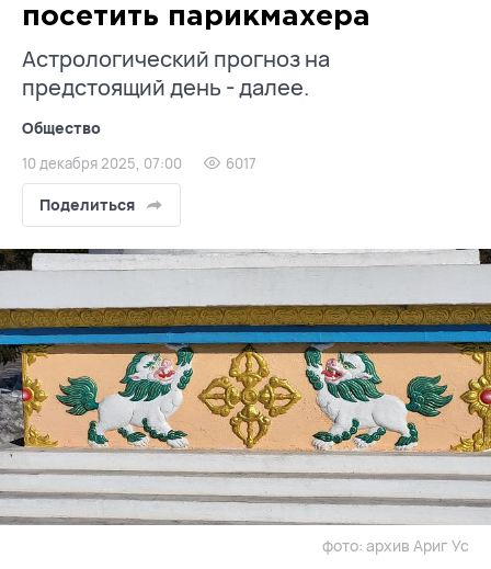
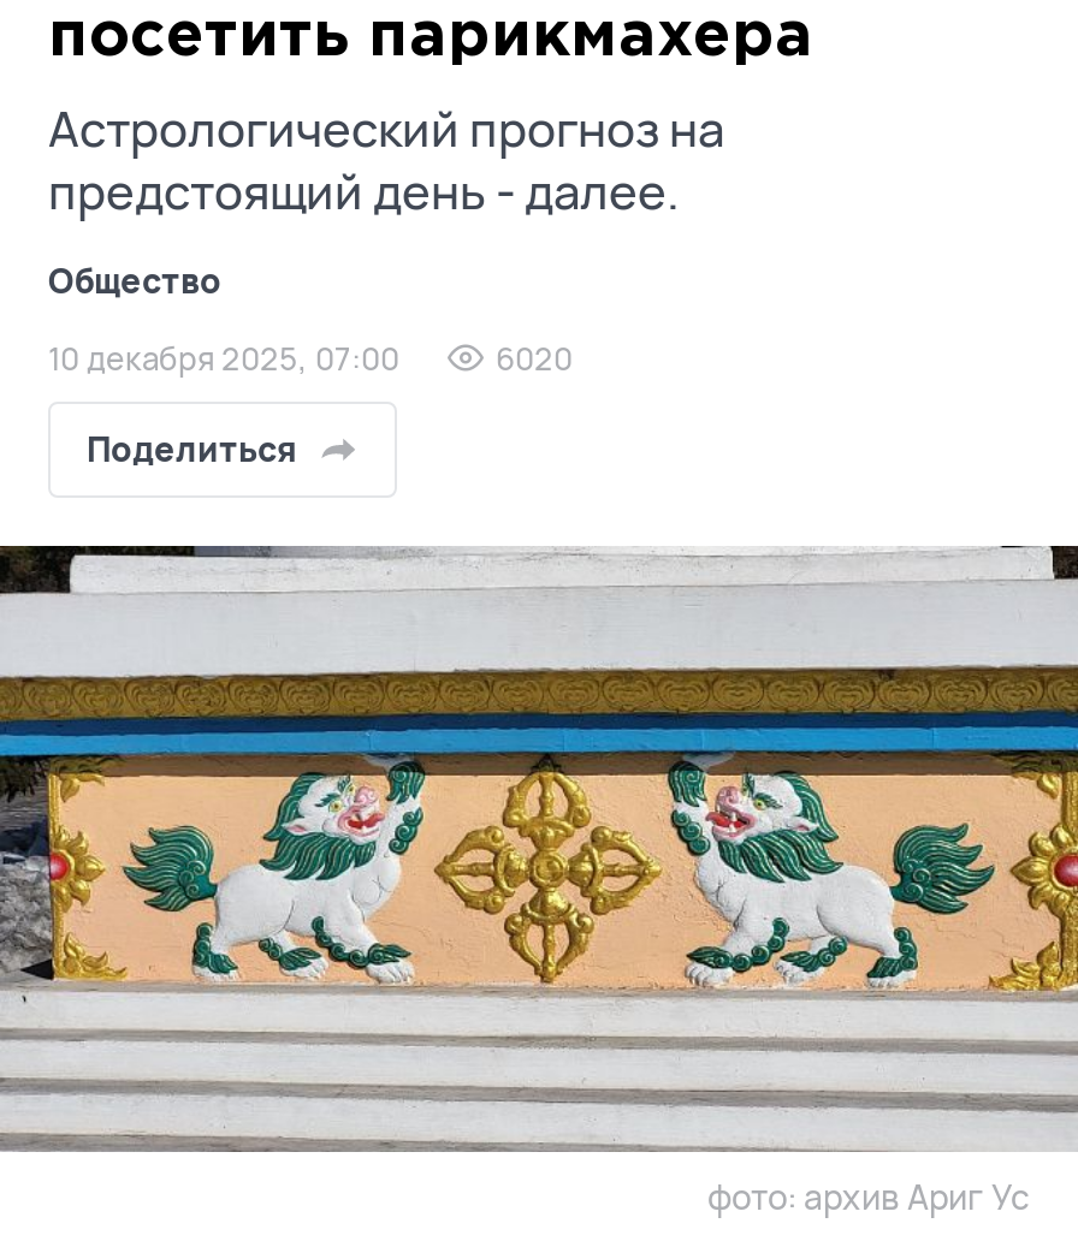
[226,153,256,173] 6017 -> [496,337,573,380] 6020

